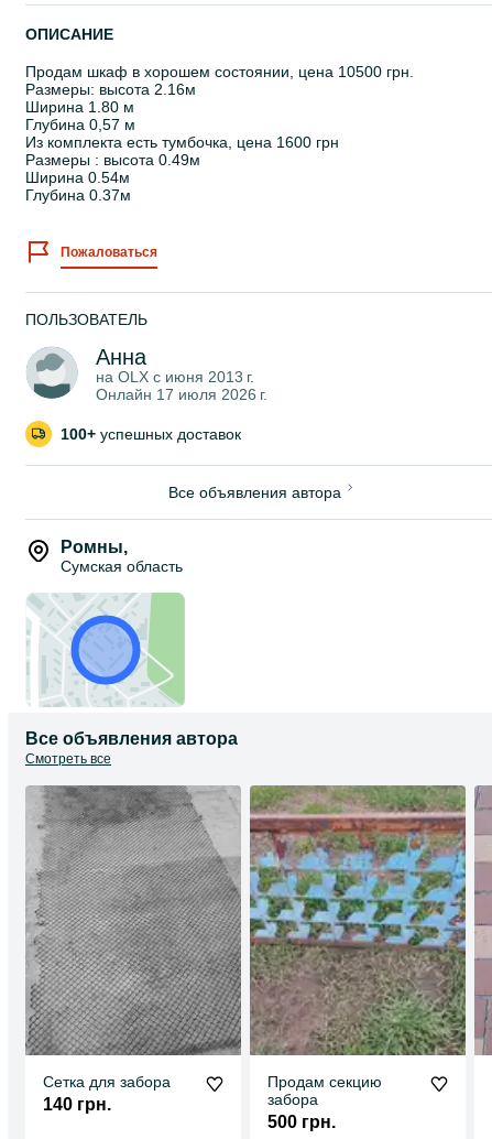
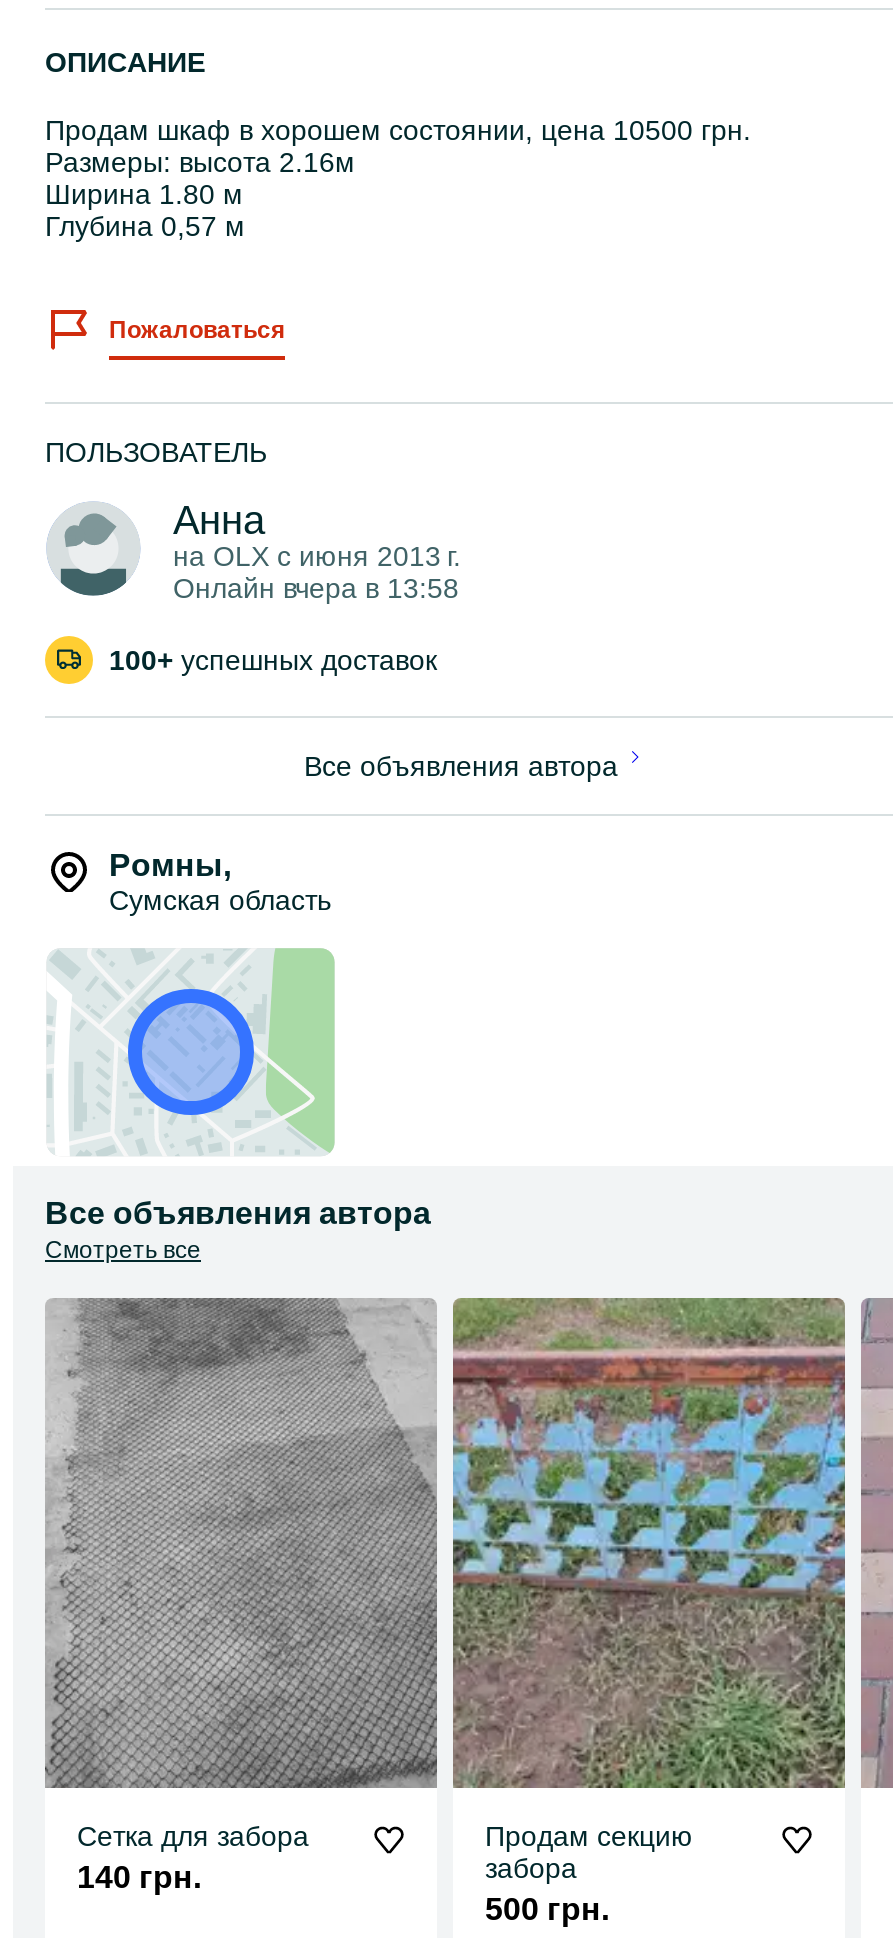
[25,133,339,204] Из комплекта есть тумбочка, цена 1600 грн | Размеры : высота 0.49м | Ширина 0.54м | Глубина 0.37м -> none
[96,386,267,403] Онлайн 17 июля 2026 г. -> [173,572,459,604] Онлайн вчера в 13:58

